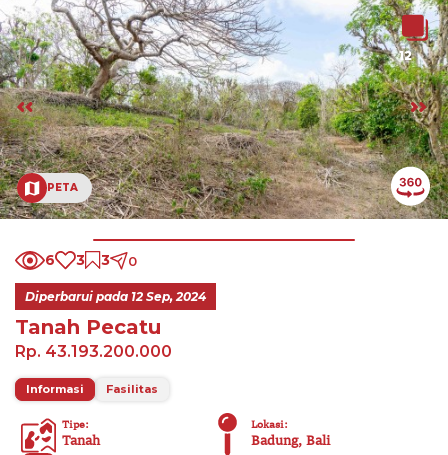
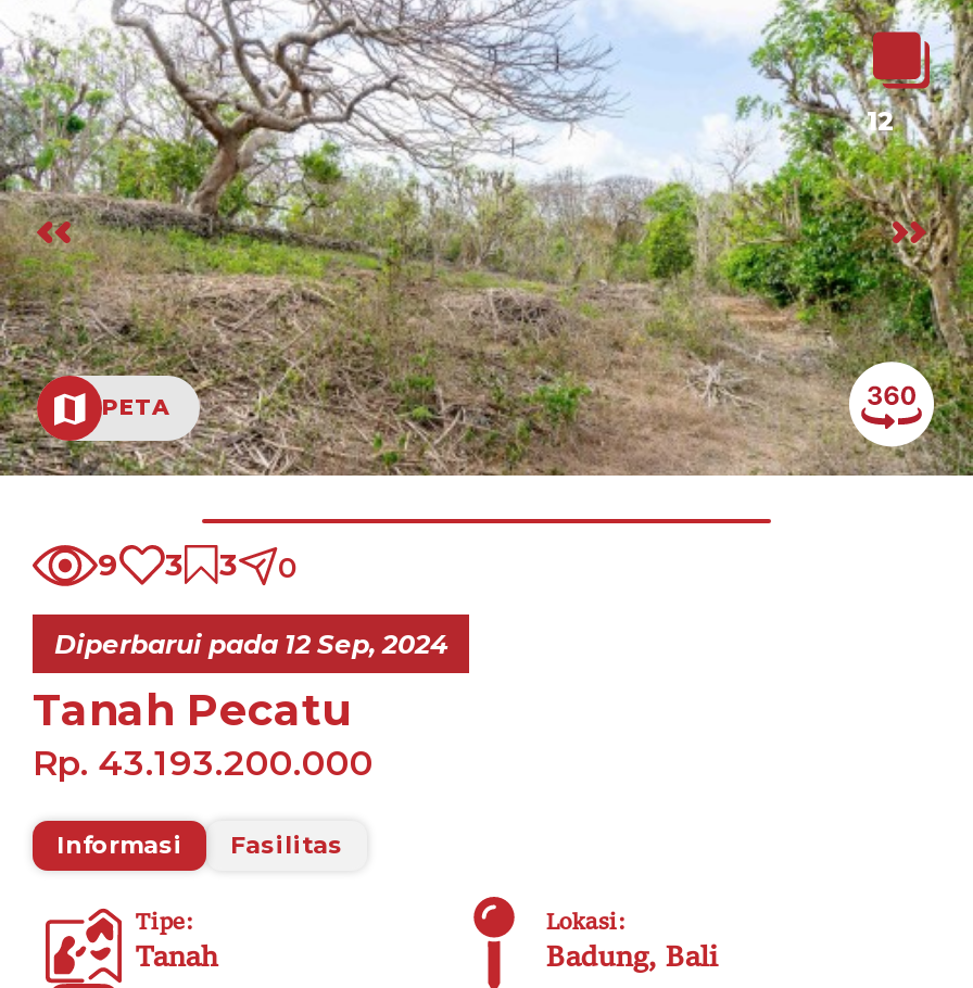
[45,251,55,269] 6 -> [98,545,119,584] 9

